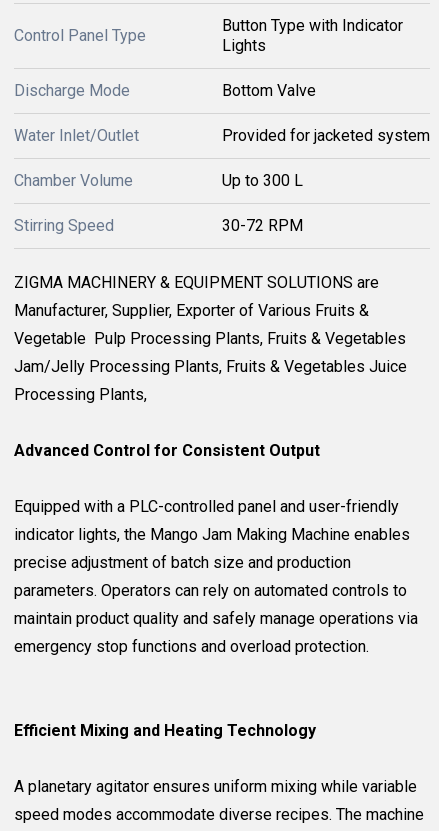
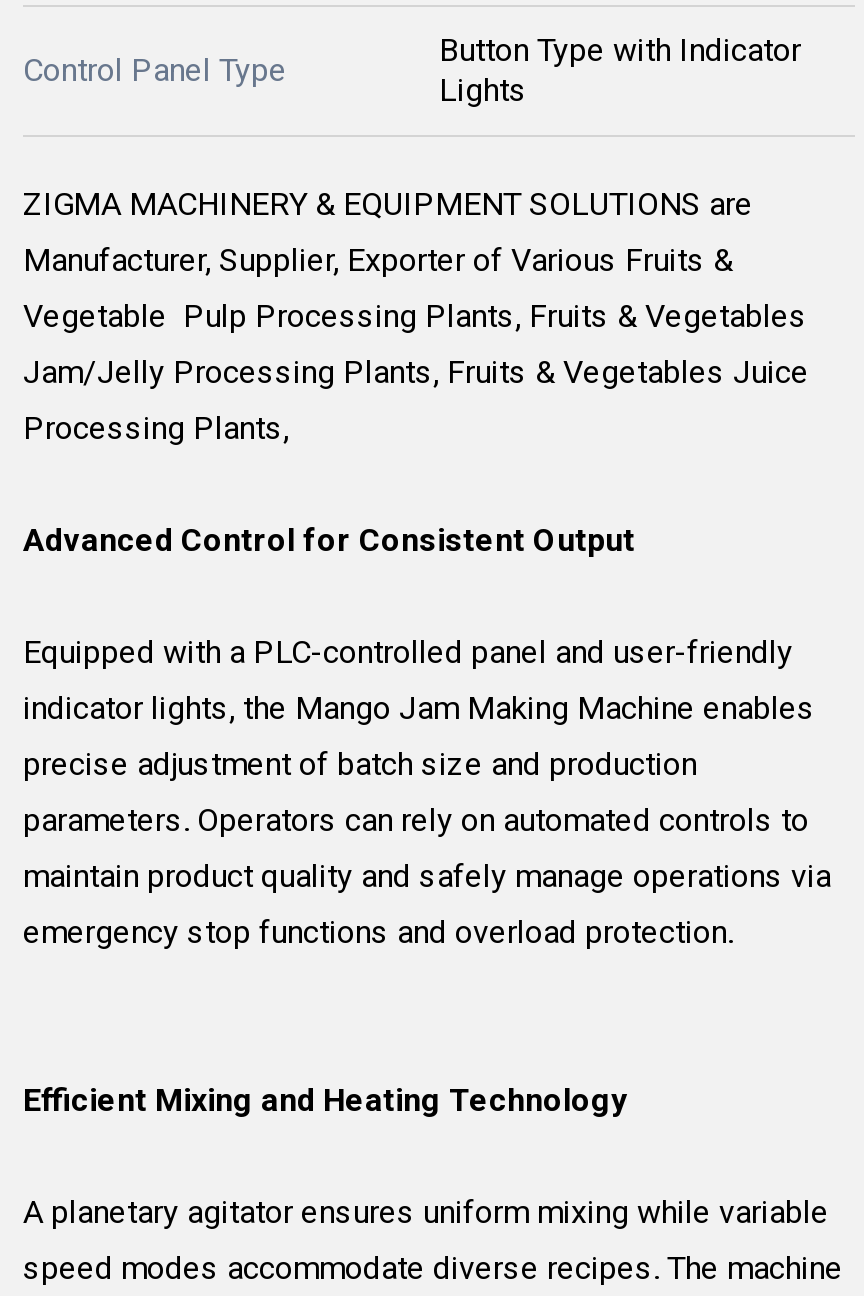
[14,81,430,235] Discharge Mode | Bottom Valve | Water Inlet/Outlet | Provided for jacketed system | Chamber Volume | Up to 300 L | Stirring Speed | 30-72 RPM -> none

